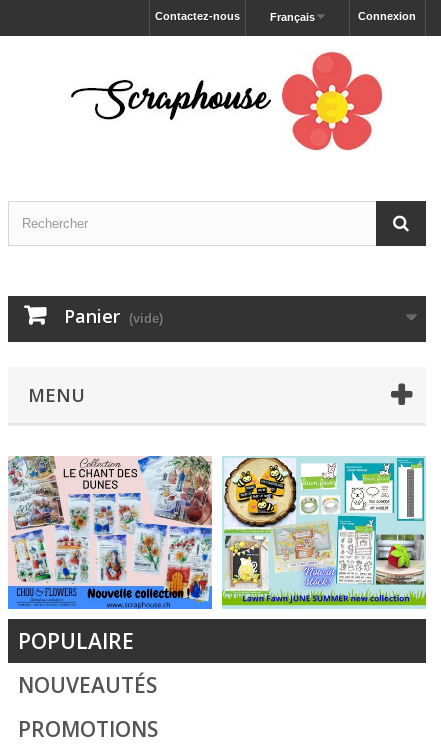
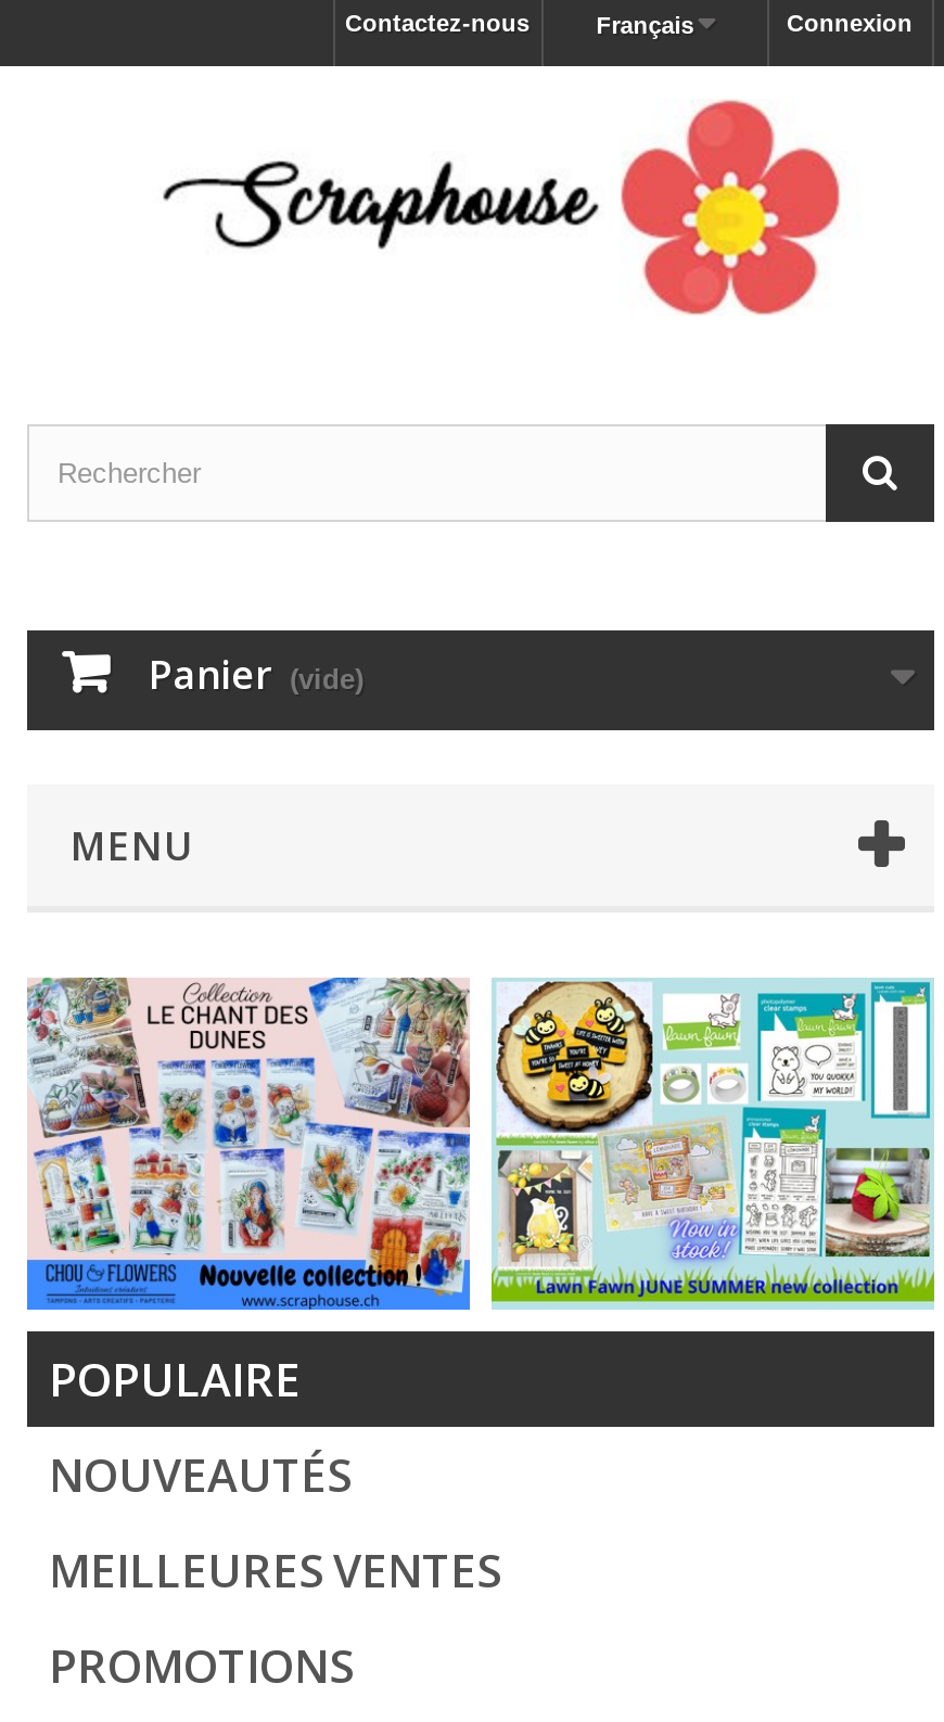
none -> [49,1540,500,1600] MEILLEURES VENTES

